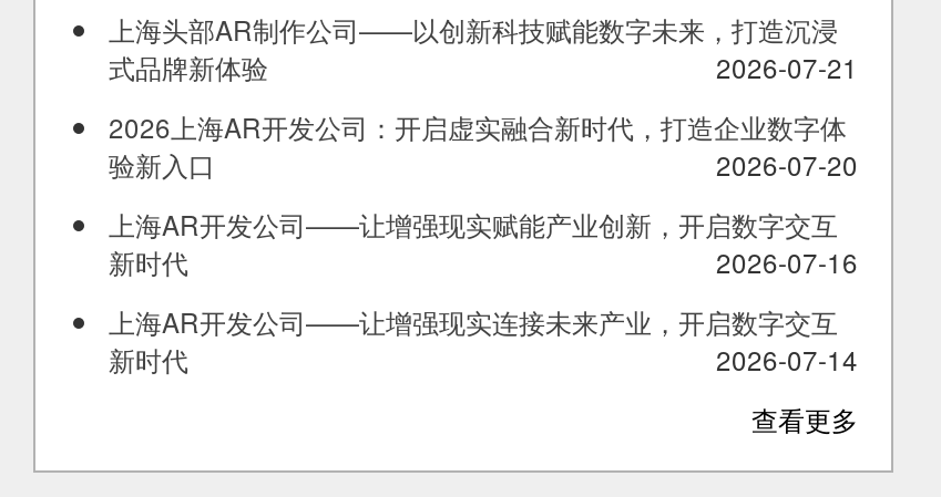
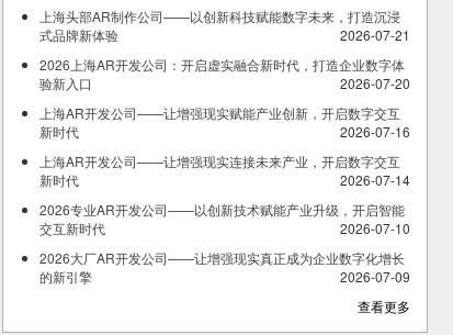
none -> [39,200,410,286] 2026专业AR开发公司——以创新技术赋能产业升级，开启智能 | 交互新时代 | 2026-07-10 | 2026大厂AR开发公司——让增强现实真正成为企业数字化增长 | 的新引擎 | 2026-07-09

